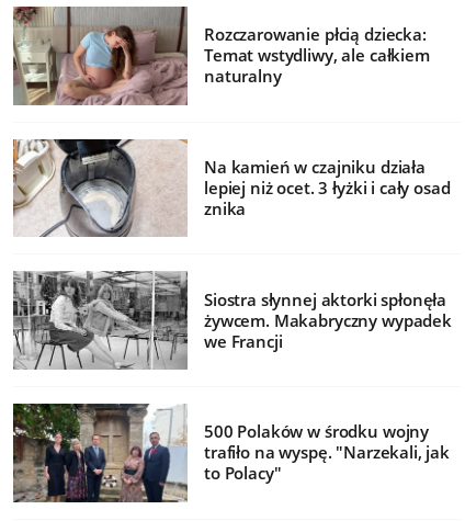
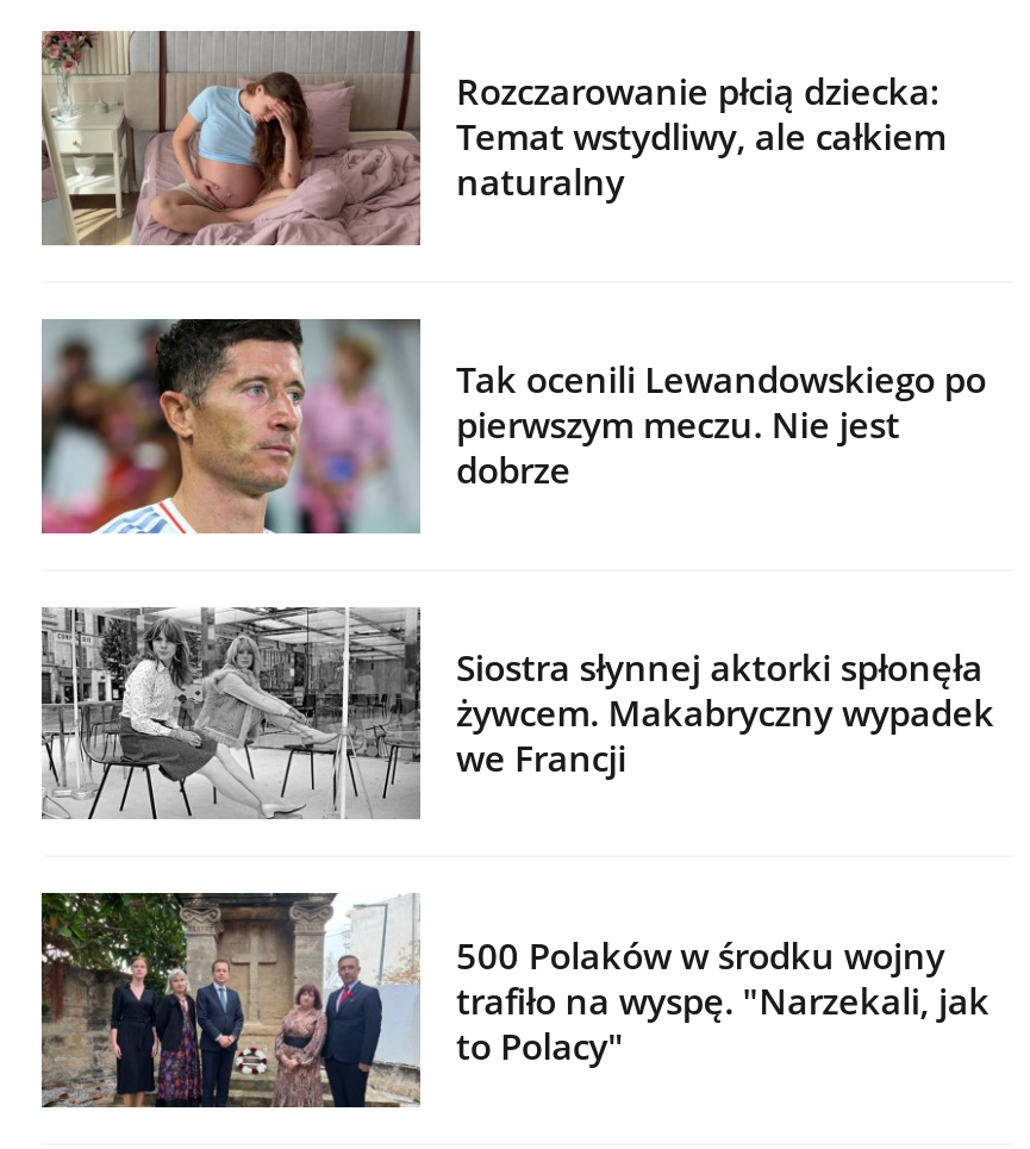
[12,138,450,237] [image] | Na kamień w czajniku działa | lepiej niż ocet. 3 łyżki i cały osad | znika -> [42,316,986,535] [image] | Tak ocenili Lewandowskiego po | pierwszym meczu. Nie jest | dobrze

